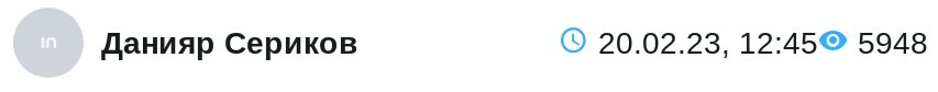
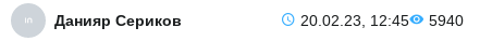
[598,22,928,64] 20.02.23, 12:45 5948 -> [300,12,464,29] 20.02.23, 12:45 5940

